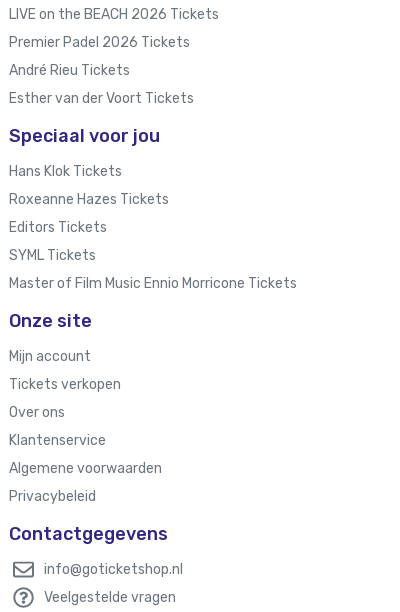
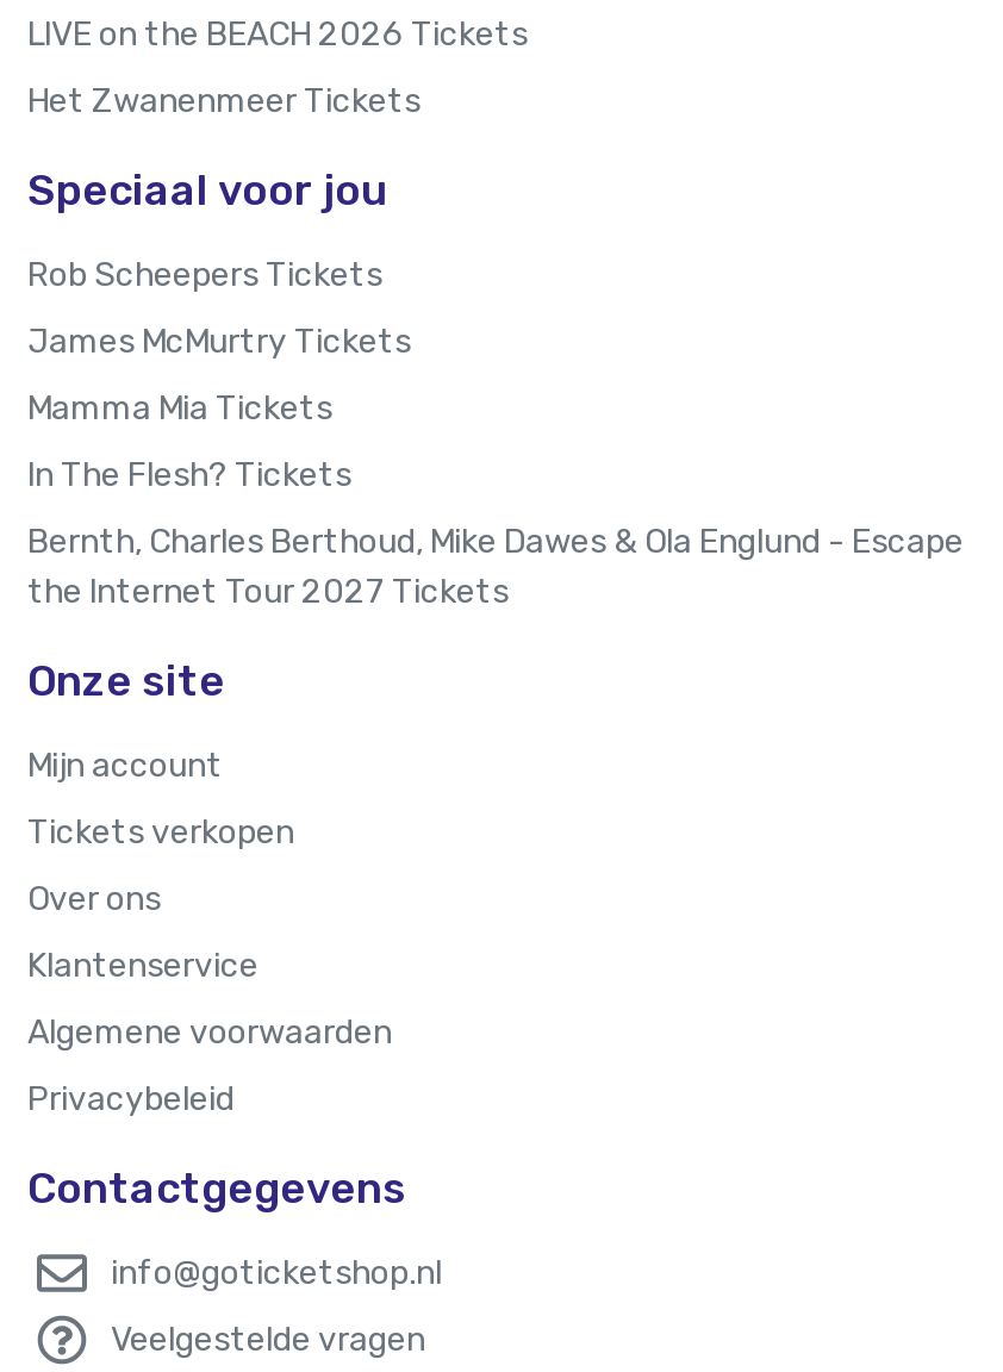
[9,34,194,107] Premier Padel 2026 Tickets | André Rieu Tickets | Esther van der Voort Tickets -> [27,81,420,121] Het Zwanenmeer Tickets
moved [9,125,160,147] -> [27,164,387,216]: Speciaal voor jou
[9,163,122,180] Hans Klok Tickets -> [27,255,382,295] Rob Scheepers Tickets
[9,191,169,208] Roxeanne Hazes Tickets -> [27,321,411,362] James McMurtry Tickets
[9,219,107,236] Editors Tickets -> [27,388,332,429] Mamma Mia Tickets
[9,247,96,264] SYML Tickets -> [27,455,351,495] In The Flesh? Tickets
[9,275,297,292] Master of Film Music Ennio Morricone Tickets -> [27,521,964,612] Bernth, Charles Berthoud, Mike Dawes & Ola Englund - Escape | the Internet Tour 2027 Tickets

